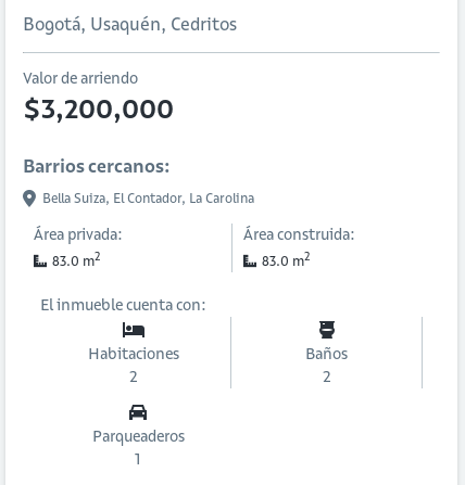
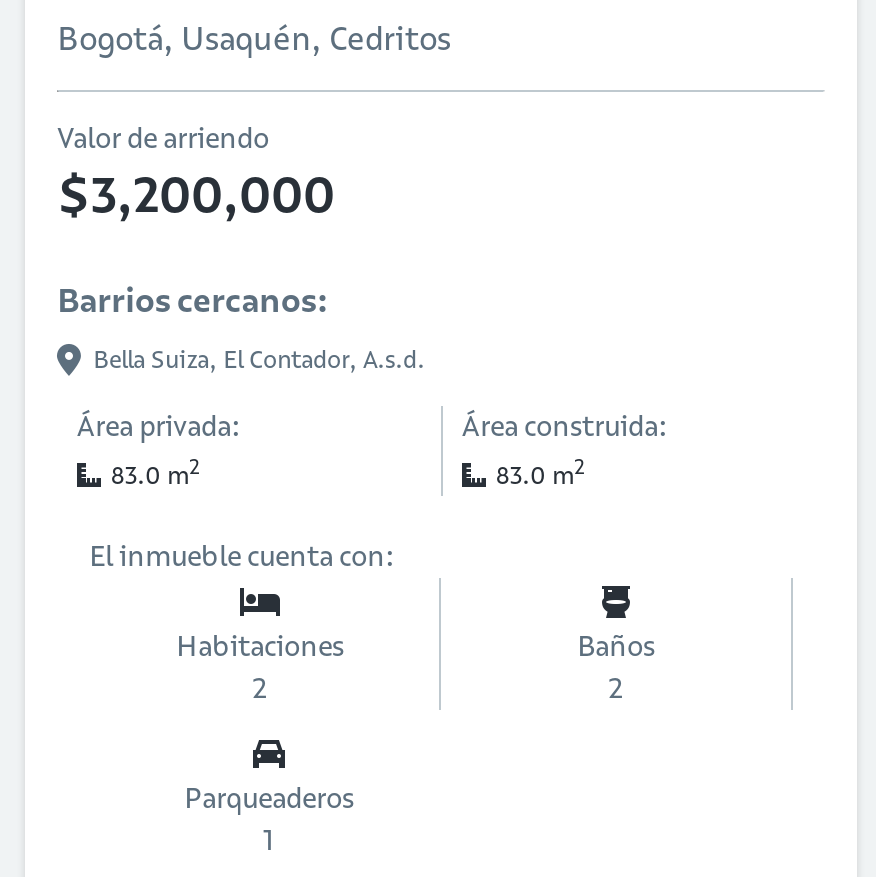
[42,190,257,206] Bella Suiza, El Contador, La Carolina -> [93,344,431,374] Bella Suiza, El Contador, A.s.d.

